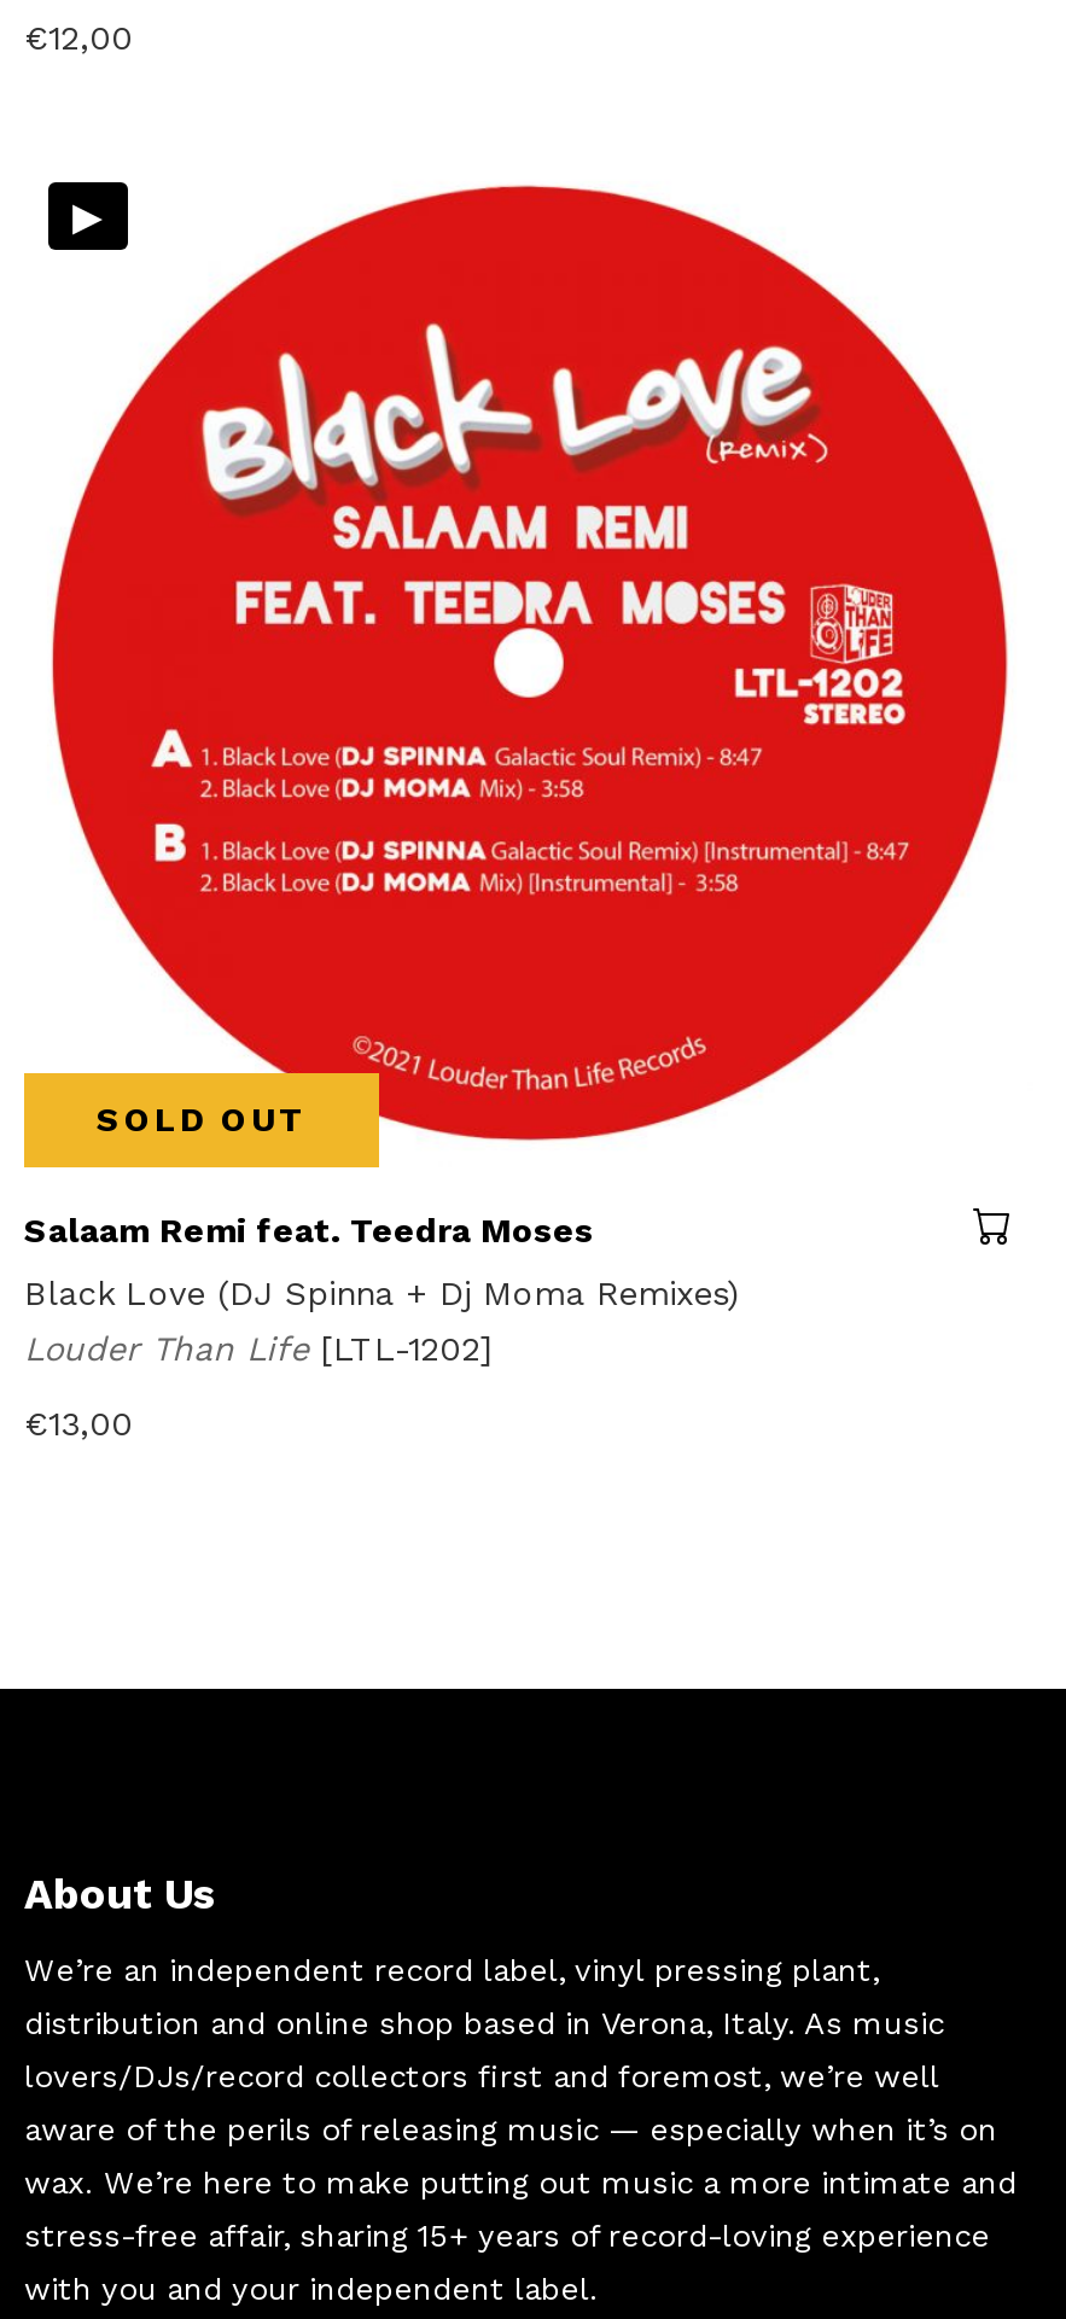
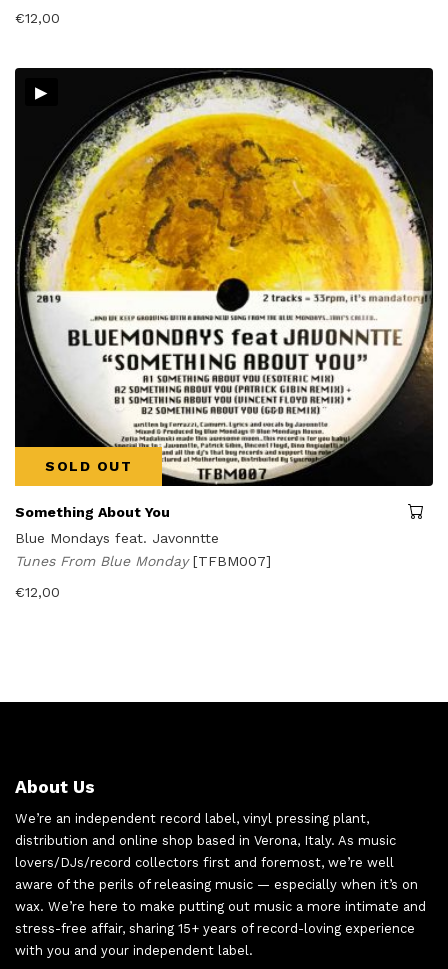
[24,158,1033,1250] [image] | Salaam Remi feat. Teedra Moses -> [14,67,434,520] [image] | Something About You
[24,1274,739,1368] Black Love (DJ Spinna + Dj Moma Remixes) | Louder Than Life [LTL-1202] -> [15,530,271,569] Blue Mondays feat. Javonntte | Tunes From Blue Monday [TFBM007]
[24,1404,133,1443] €13,00 -> [15,584,60,600] €12,00

